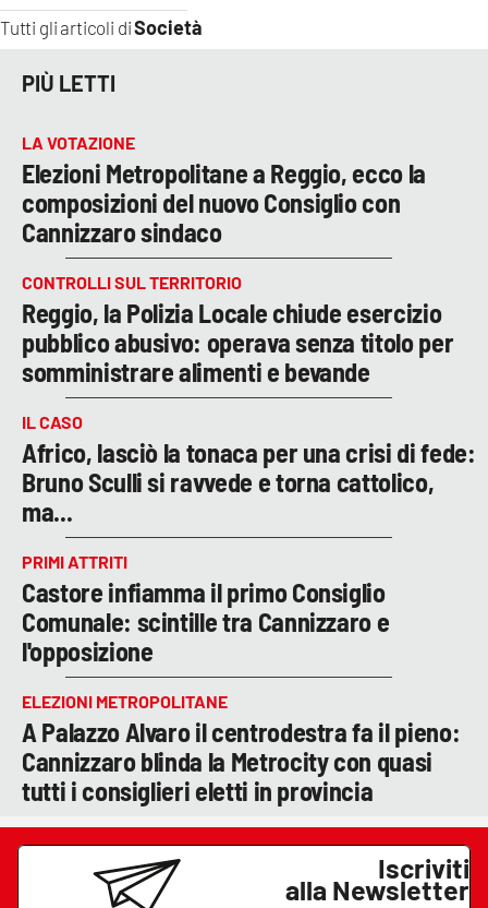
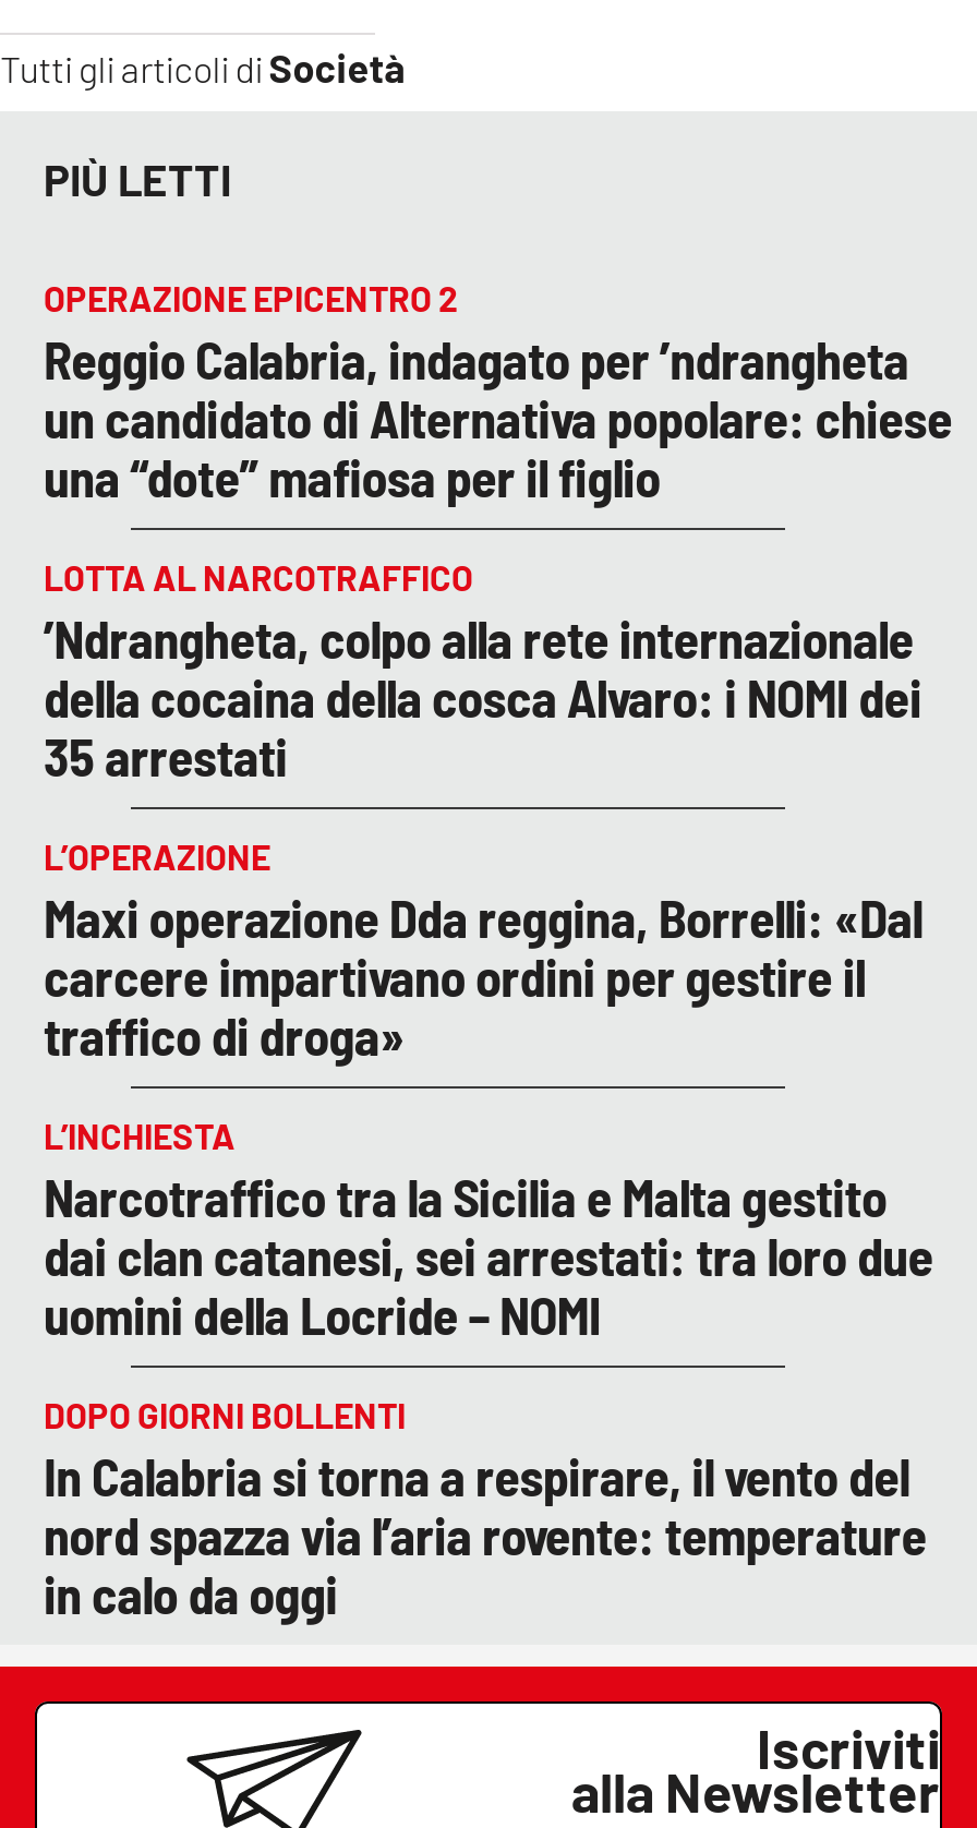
[22,132,426,247] LA VOTAZIONE | Elezioni Metropolitane a Reggio, ecco la | composizioni del nuovo Consiglio con | Cannizzaro sindaco -> [44,276,952,507] OPERAZIONE EPICENTRO 2 | Reggio Calabria, indagato per ’ndrangheta | un candidato di Alternativa popolare: chiese | una “dote” mafiosa per il figlio
[22,271,453,387] CONTROLLI SUL TERRITORIO | Reggio, la Polizia Locale chiude esercizio | pubblico abusivo: operava senza titolo per | somministrare alimenti e bevande -> [44,555,922,787] LOTTA AL NARCOTRAFFICO | ’Ndrangheta, colpo alla rete internazionale | della cocaina della cosca Alvaro: i NOMI dei | 35 arrestati
[22,411,476,527] IL CASO | Africo, lasciò la tonaca per una crisi di fede: | Bruno Sculli si ravvede e torna cattolico, | ma... -> [44,835,922,1066] L’OPERAZIONE | Maxi operazione Dda reggina, Borrelli: «Dal | carcere impartivano ordini per gestire il | traffico di droga»
[22,551,389,666] PRIMI ATTRITI | Castore infiamma il primo Consiglio | Comunale: scintille tra Cannizzaro e | l'opposizione -> [44,1114,933,1345] L’INCHIESTA | Narcotraffico tra la Sicilia e Malta gestito | dai clan catanesi, sei arrestati: tra loro due | uomini della Locride – NOMI
[22,690,460,806] ELEZIONI METROPOLITANE | A Palazzo Alvaro il centrodestra fa il pieno: | Cannizzaro blinda la Metrocity con quasi | tutti i consiglieri eletti in provincia -> [44,1393,927,1624] DOPO GIORNI BOLLENTI | In Calabria si torna a respirare, il vento del | nord spazza via l’aria rovente: temperature | in calo da oggi

